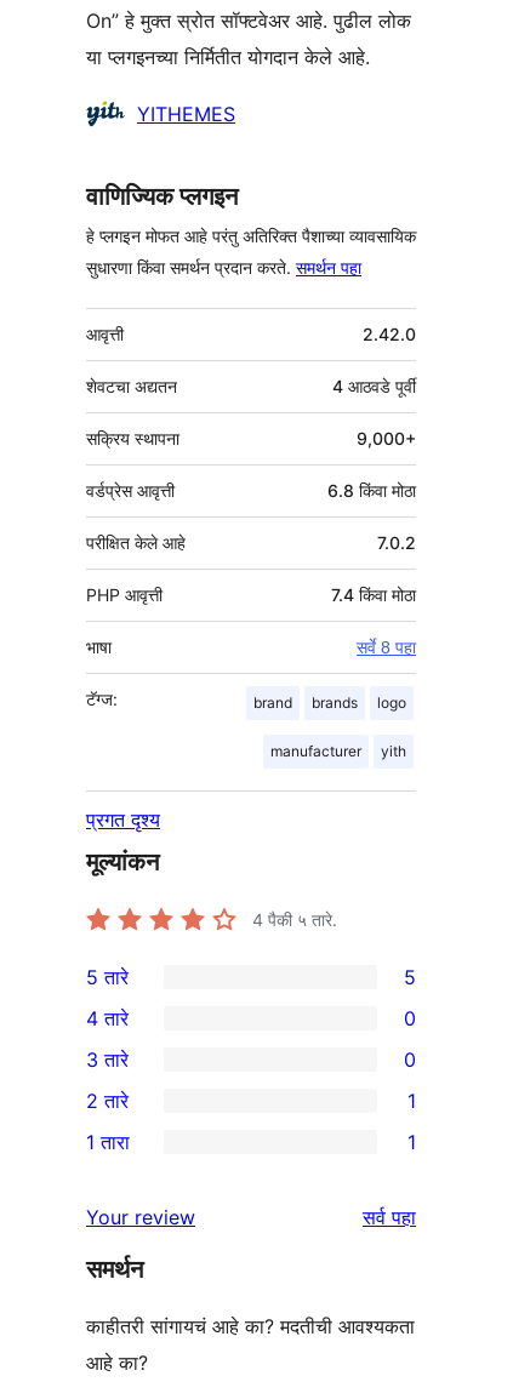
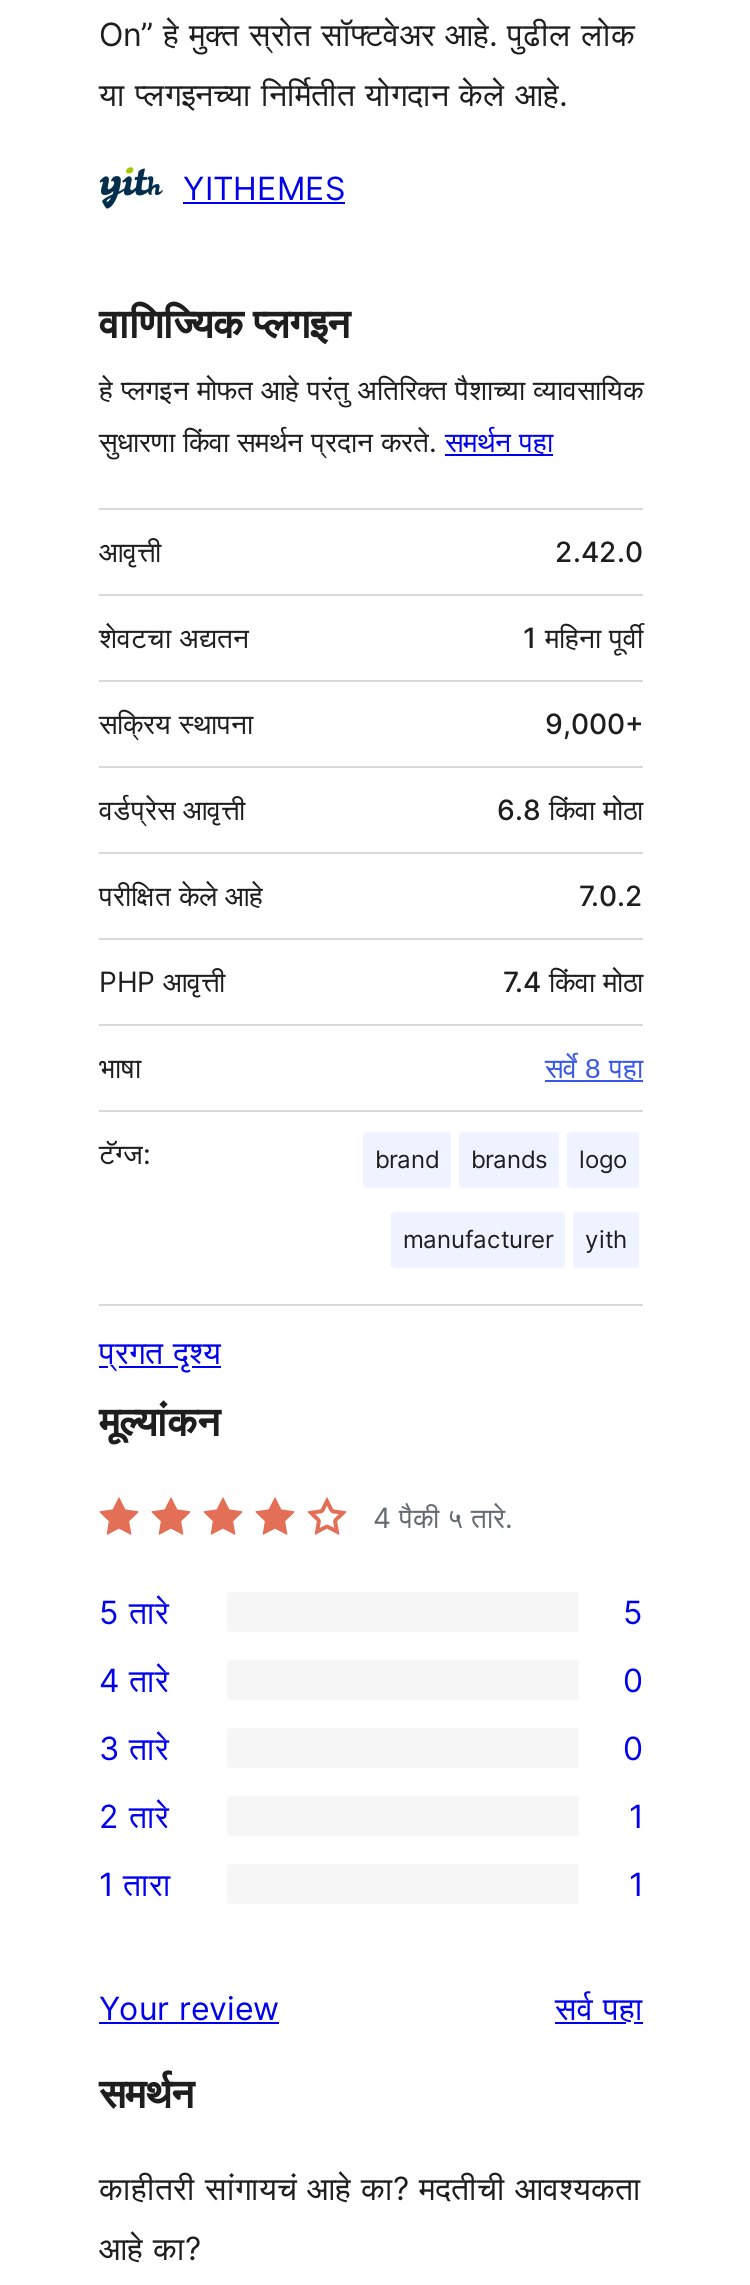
[332,376,416,396] 4 आठवडे पूर्वी -> [523,620,643,654] 1 महिना पूर्वी

